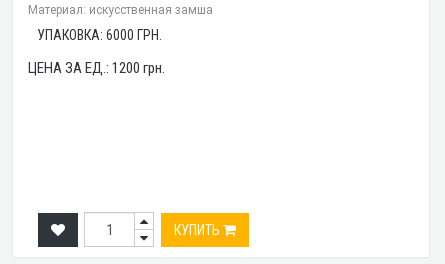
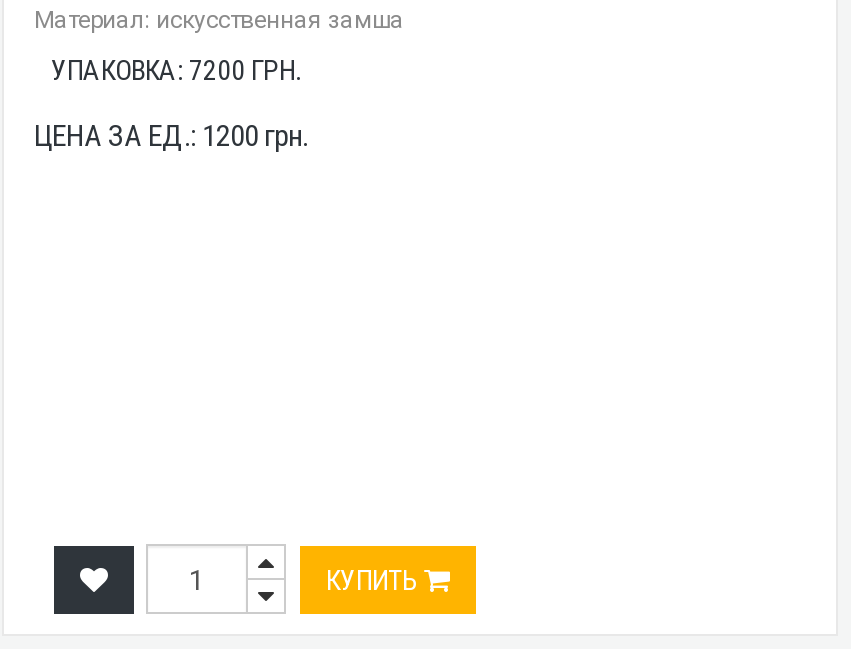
[36,27,161,43] УПАКОВКА: 6000 ГРН. -> [51,54,301,86] УПАКОВКА: 7200 ГРН.

